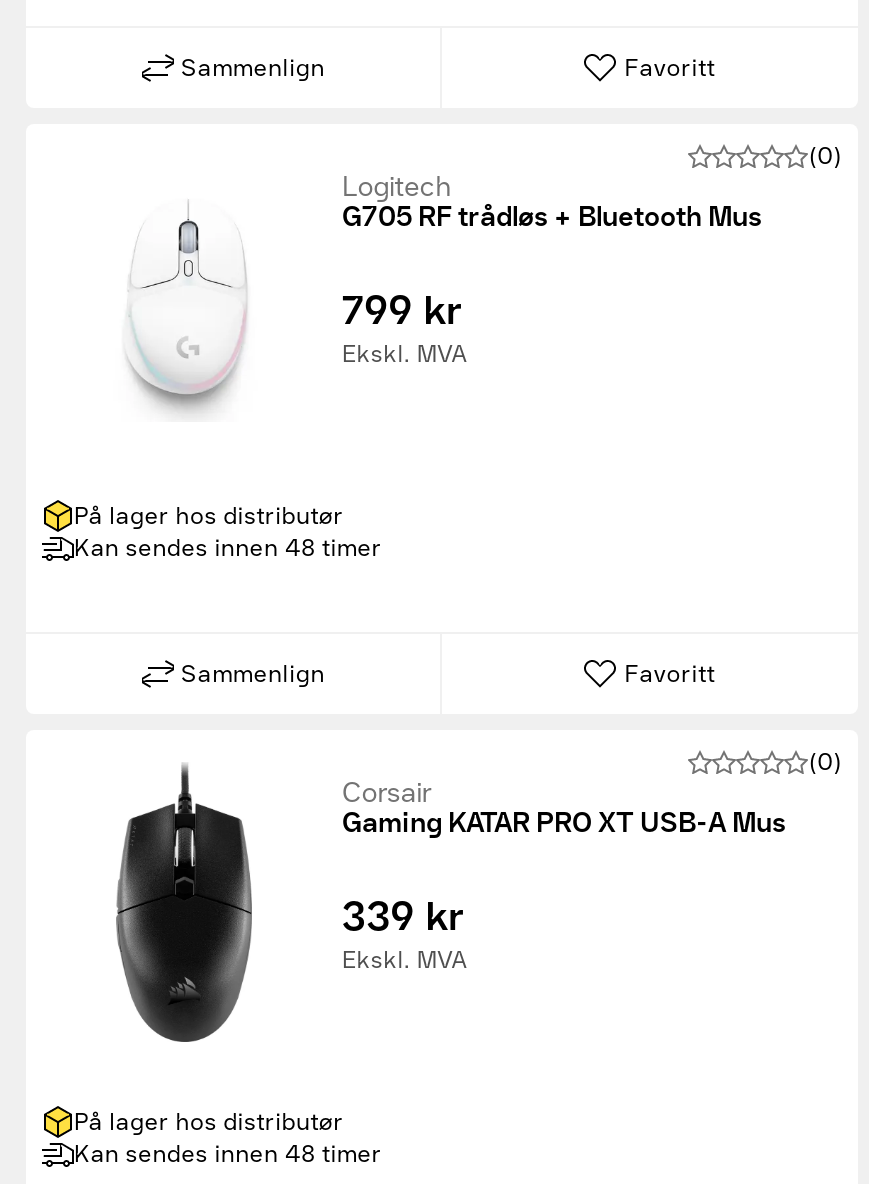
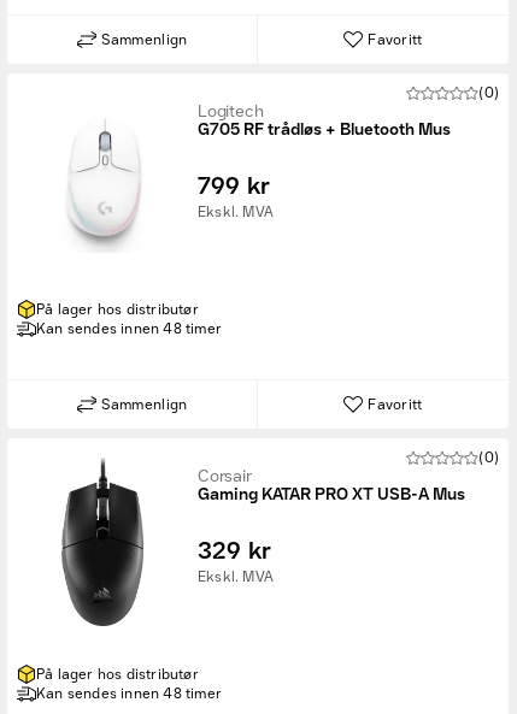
[342,891,464,939] 339 kr -> [198,535,271,564] 329 kr

